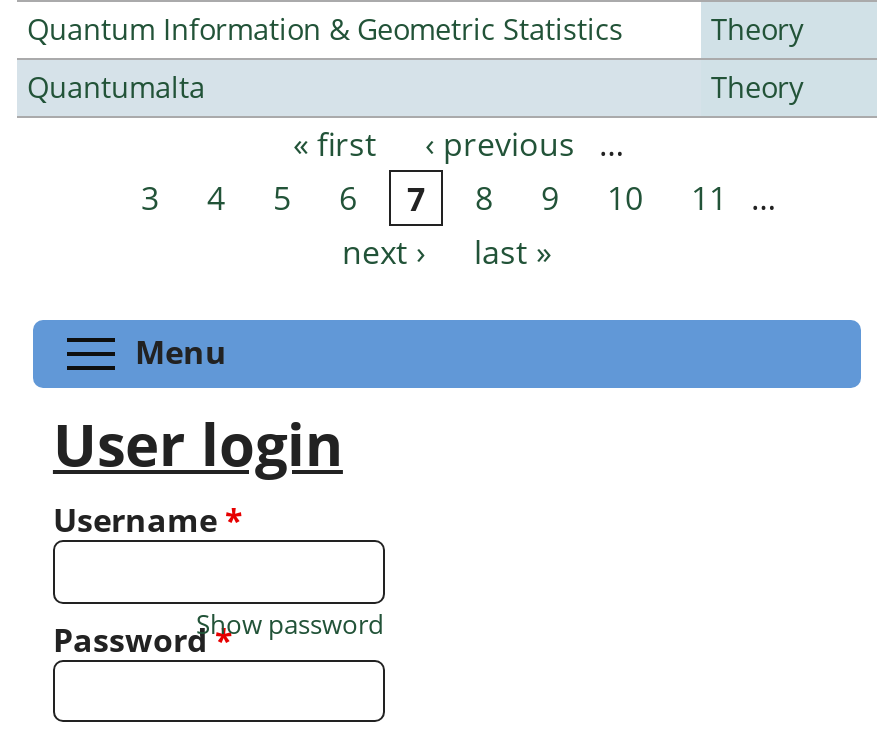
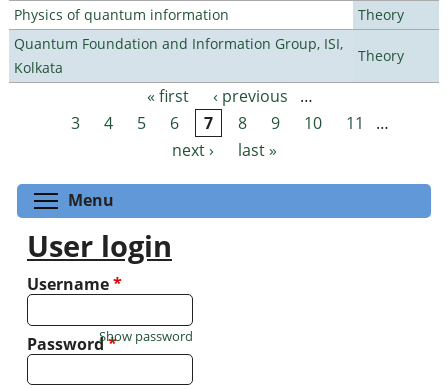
[27,10,623,48] Quantum Information & Geometric Statistics -> [14,5,229,24] Physics of quantum information
[27,68,205,106] Quantumalta -> [14,34,343,77] Quantum Foundation and Information Group, ISI, | Kolkata

